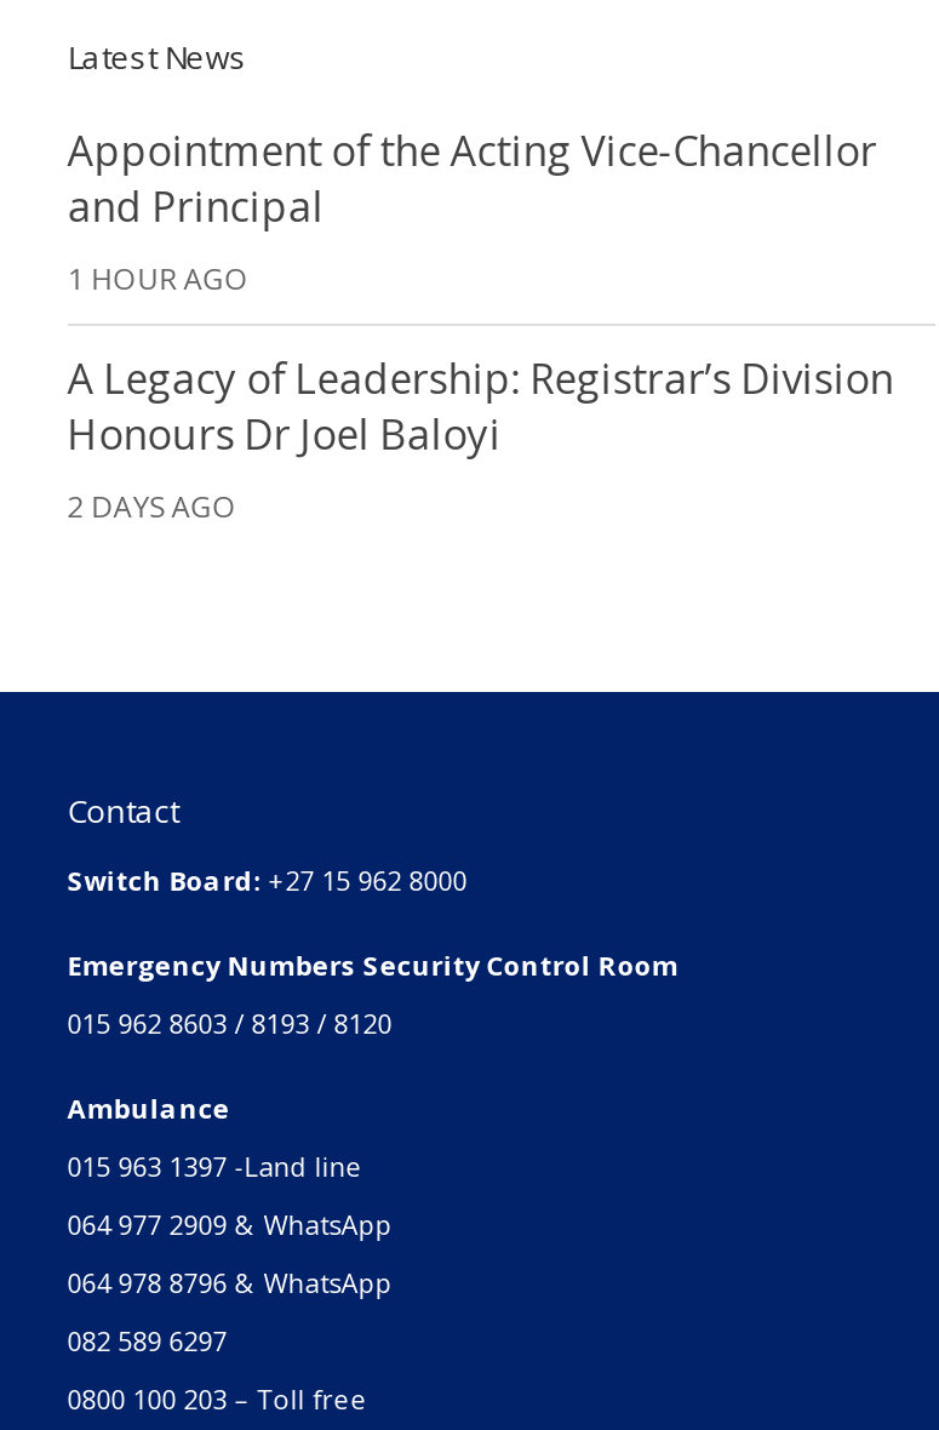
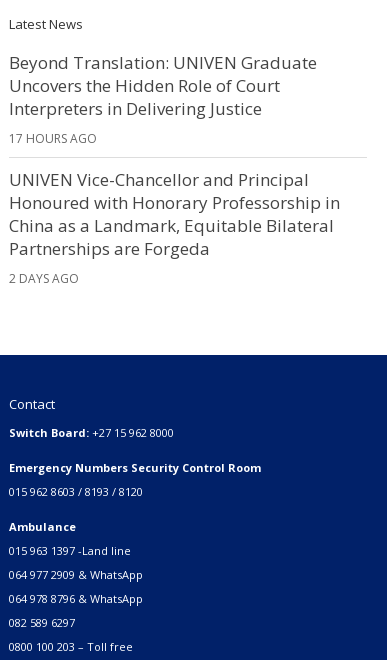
[67,122,877,299] Appointment of the Acting Vice-Chancellor | and Principal | 1 HOUR AGO -> [9,51,317,147] Beyond Translation: UNIVEN Graduate | Uncovers the Hidden Role of Court | Interpreters in Delivering Justice | 17 HOURS AGO
[67,350,894,462] A Legacy of Leadership: Registrar’s Division | Honours Dr Joel Baloyi -> [9,168,340,260] UNIVEN Vice-Chancellor and Principal | Honoured with Honorary Professorship in | China as a Landmark, Equitable Bilateral | Partnerships are Forgeda

